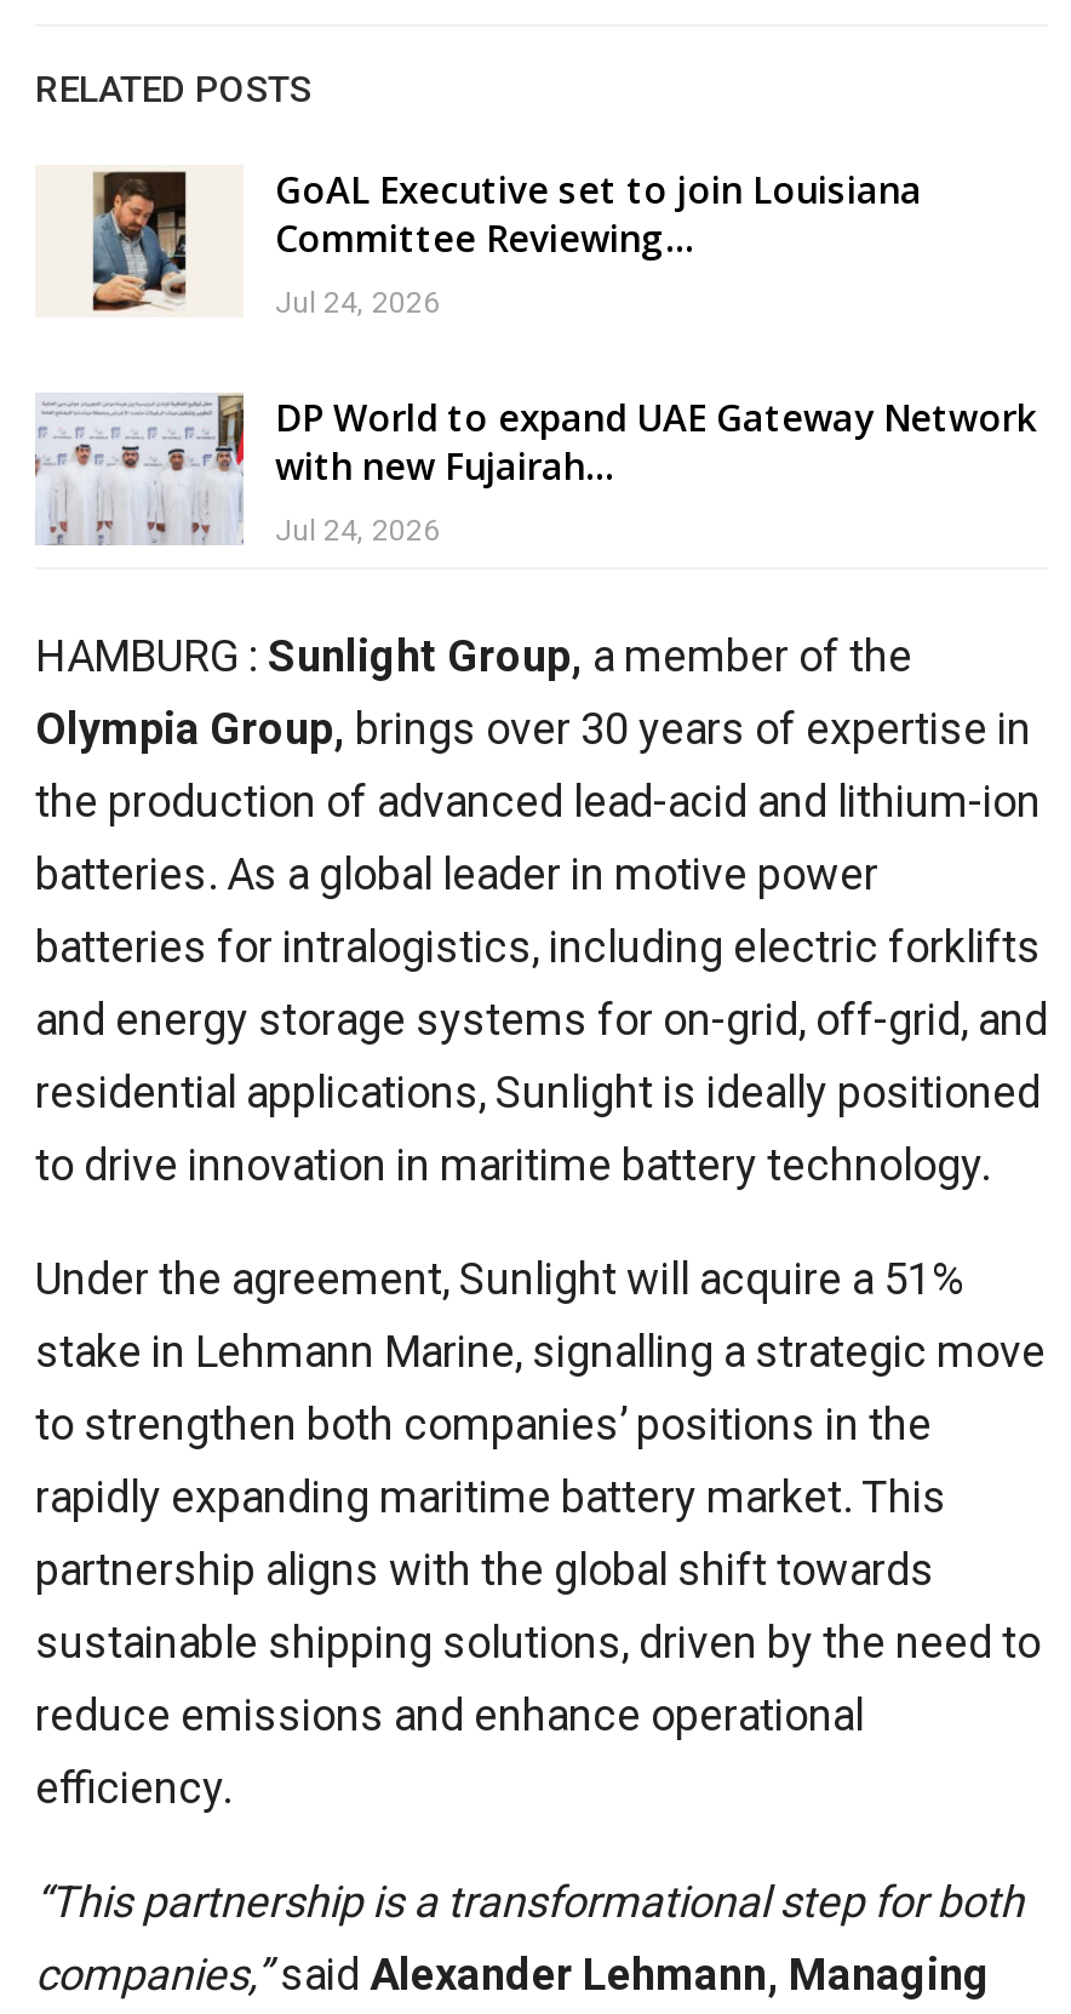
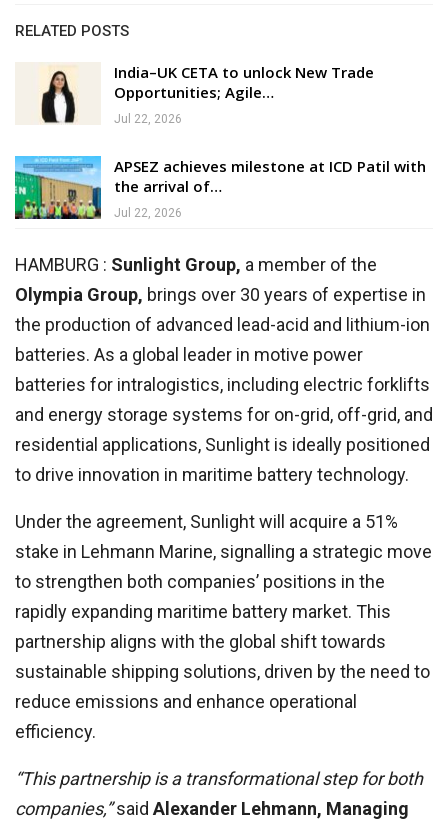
[91,164,922,313] [image] | GoAL Executive set to join Louisiana | Committee Reviewing… -> [38,62,374,124] [image] | India–UK CETA to unlock New Trade | Opportunities; Agile…
[275,285,440,319] Jul 24, 2026 -> [114,112,182,126] Jul 22, 2026
[33,390,1036,545] [image] | DP World to expand UAE Gateway Network | with new Fujairah… -> [14,155,426,220] [image] | APSEZ achieves milestone at ICD Patil with | the arrival of…
[275,513,440,547] Jul 24, 2026 -> [114,206,182,220] Jul 22, 2026

